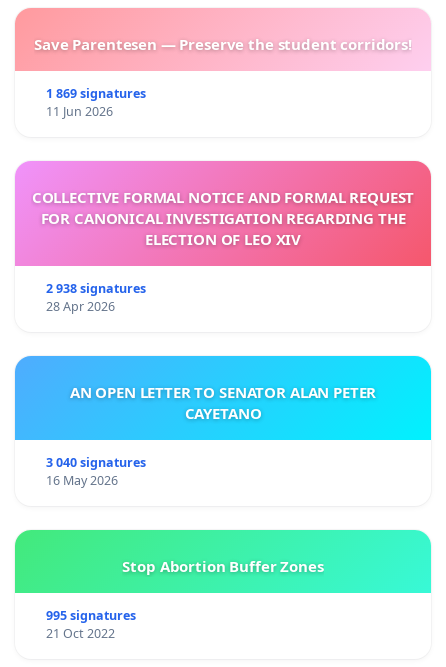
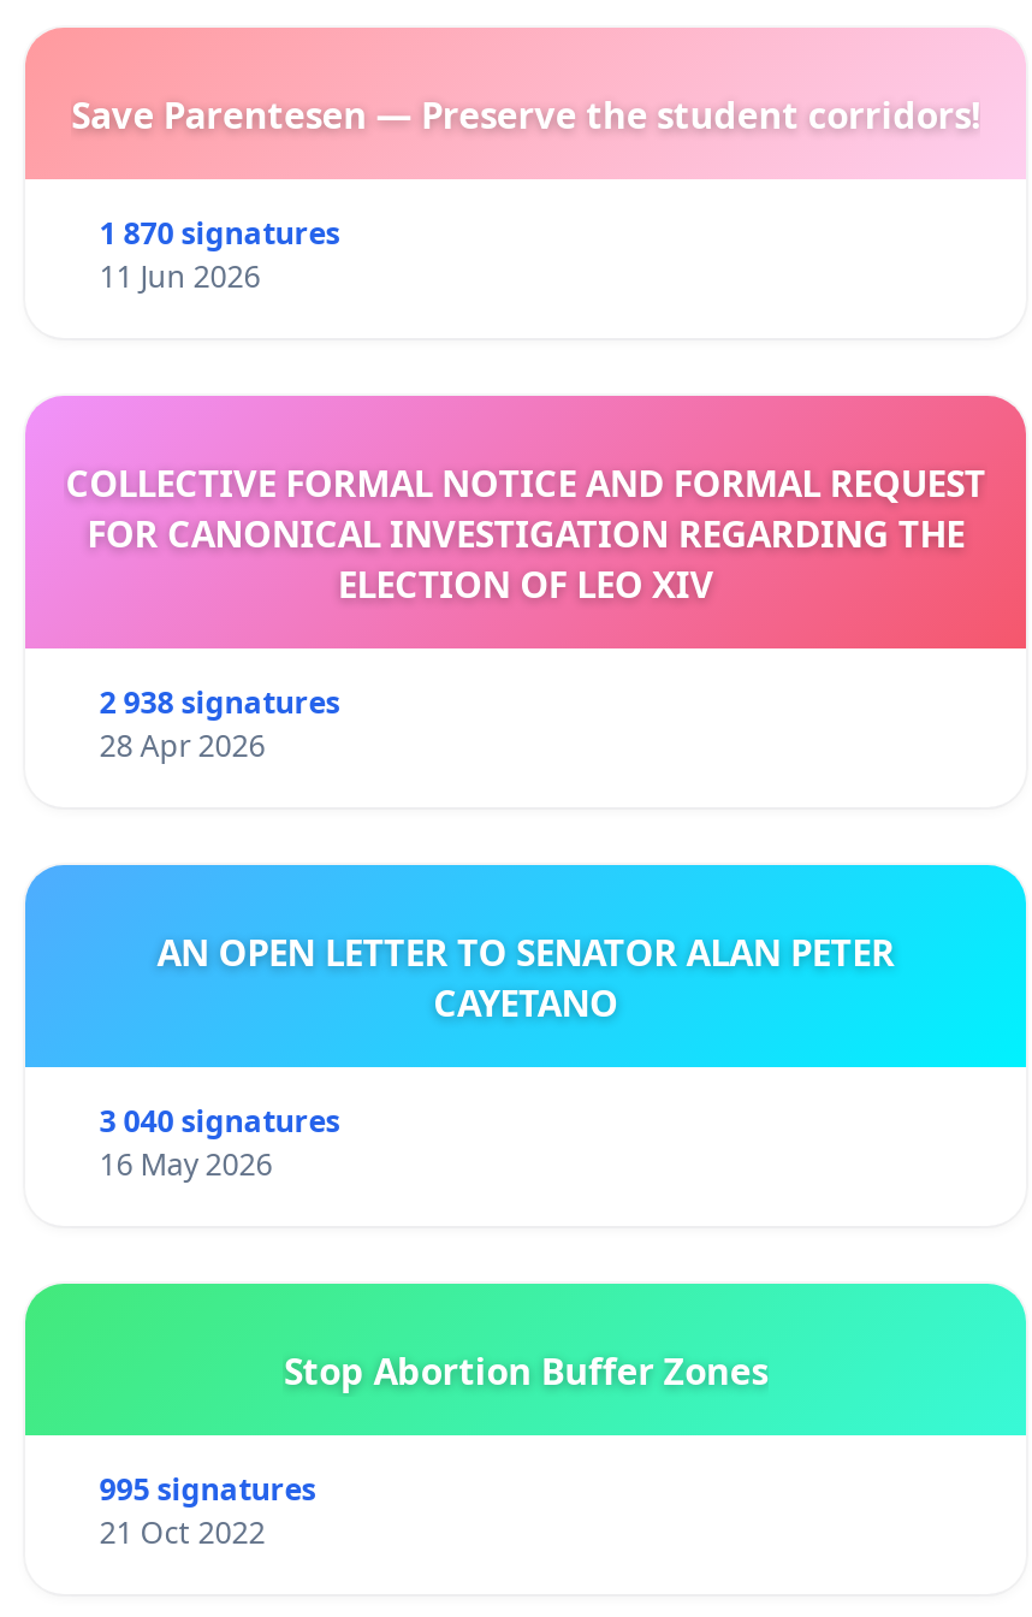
[46,85,146,102] 1 869 signatures -> [99,212,340,253] 1 870 signatures

